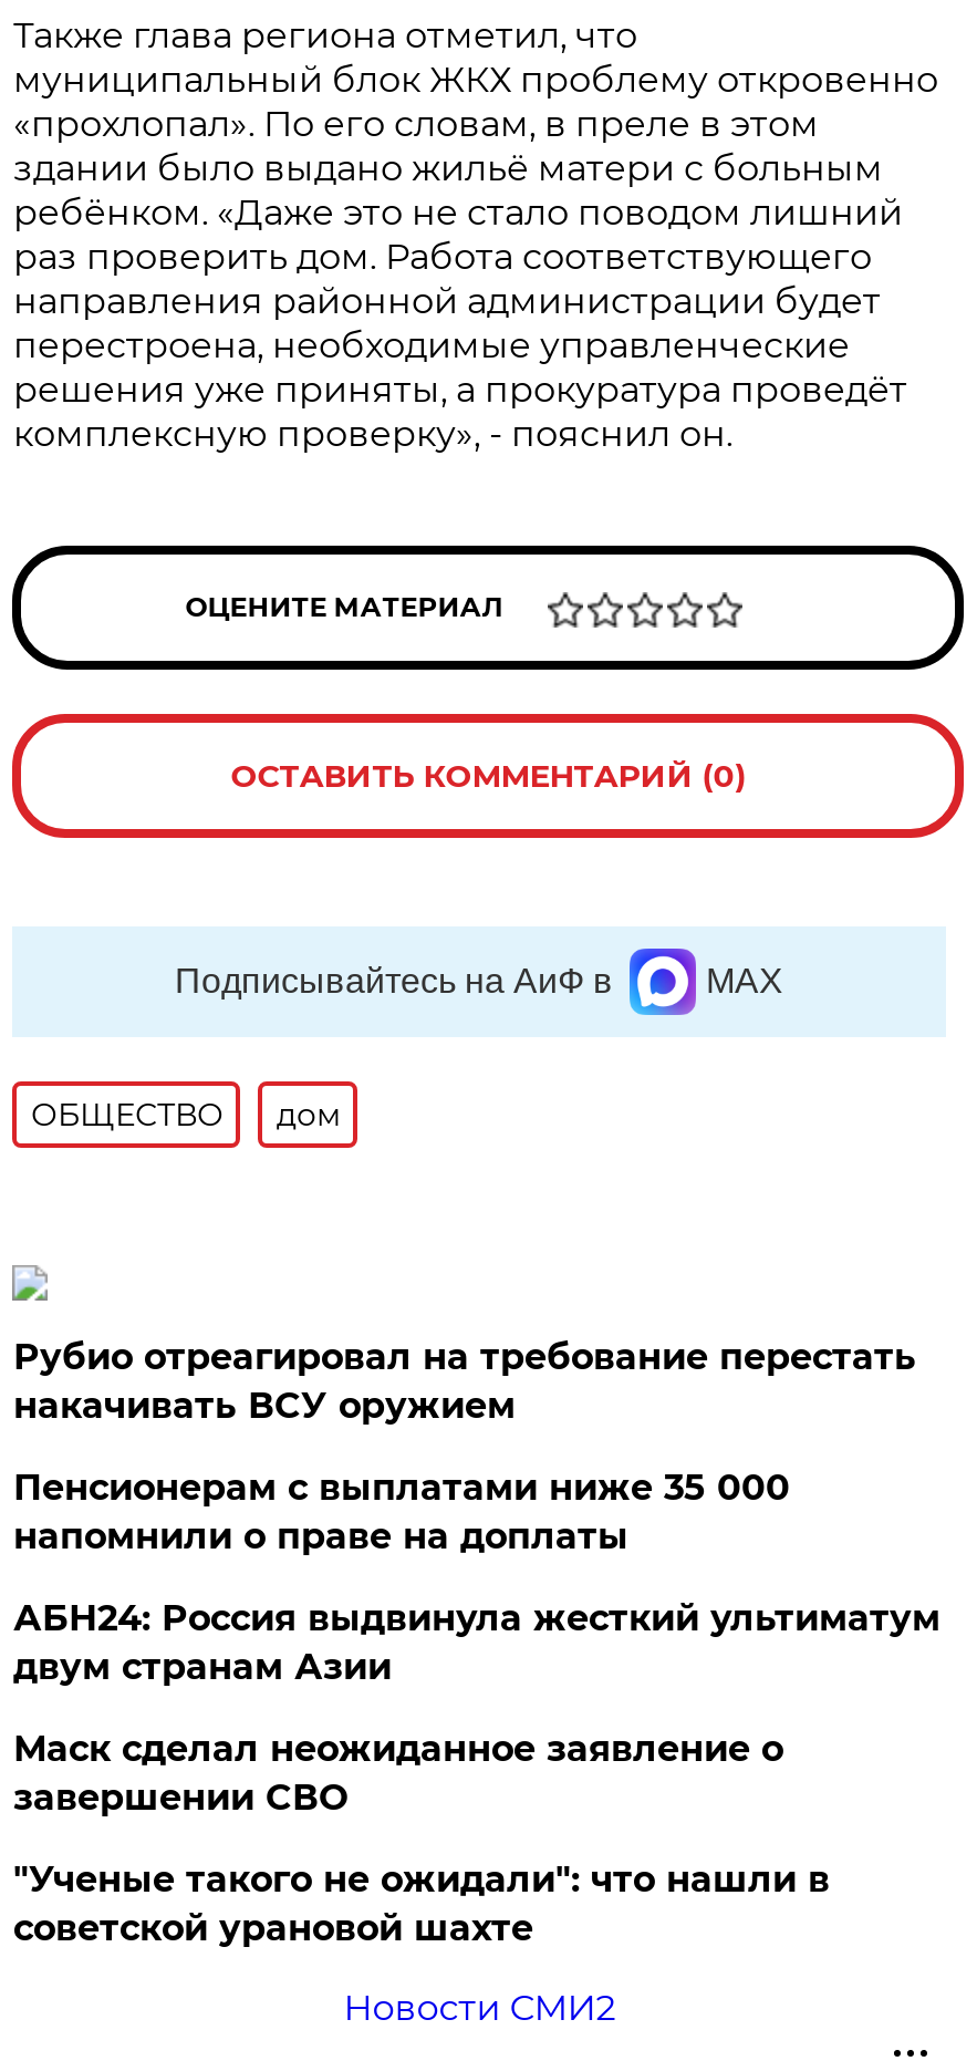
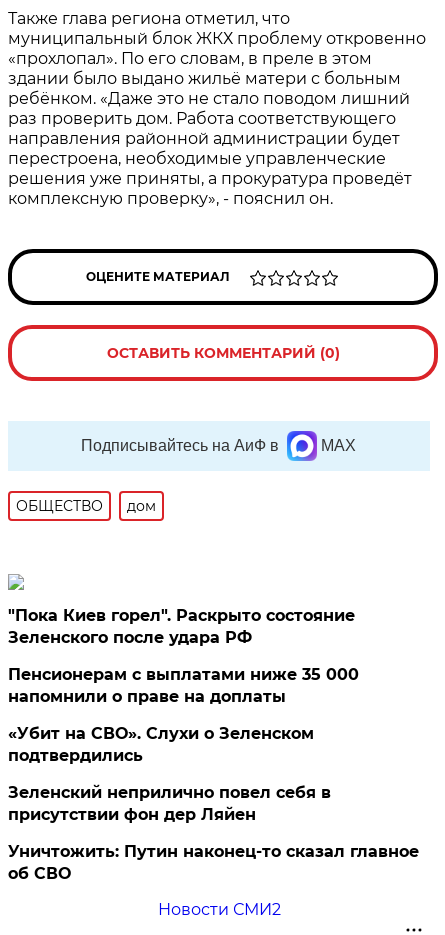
[13,1336,916,1427] Рубио отреагировал на требование перестать | накачивать ВСУ оружием -> [8,606,355,647] "Пока Киев горел". Раскрыто состояние | Зеленского после удара РФ
[13,1597,940,1688] АБН24: Россия выдвинула жесткий ультиматум | двум странам Азии -> [8,724,314,765] «Убит на СВО». Слухи о Зеленском | подтвердились
[13,1728,783,1819] Маск сделал неожиданное заявление о | завершении СВО -> [8,783,331,824] Зеленский неприлично повел cебя в | присутствии фон дер Ляйен
[13,1858,830,1949] "Ученые такого не ожидали": что нашли в | советской урановой шахте -> [8,842,419,883] Уничтожить: Путин наконец-то сказал главное | об СВО

